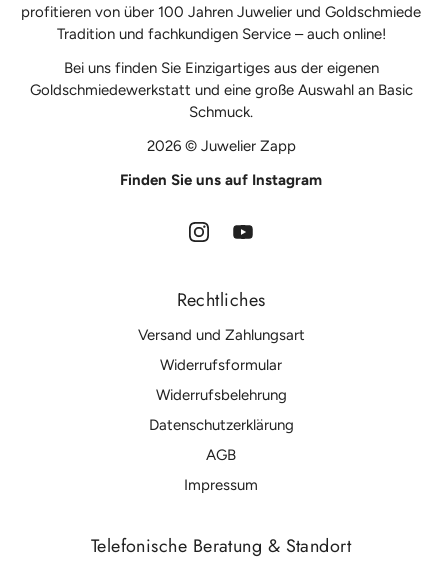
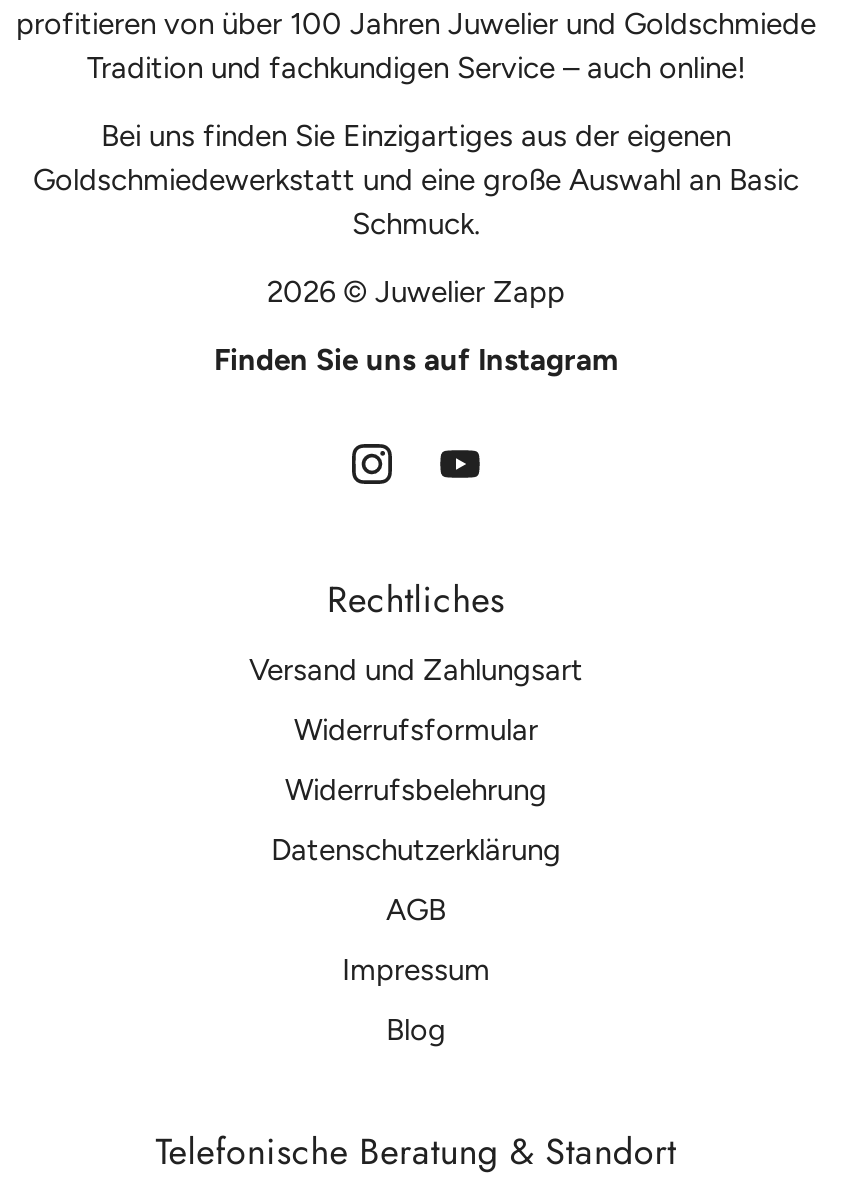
none -> [386,1011,446,1047] Blog

